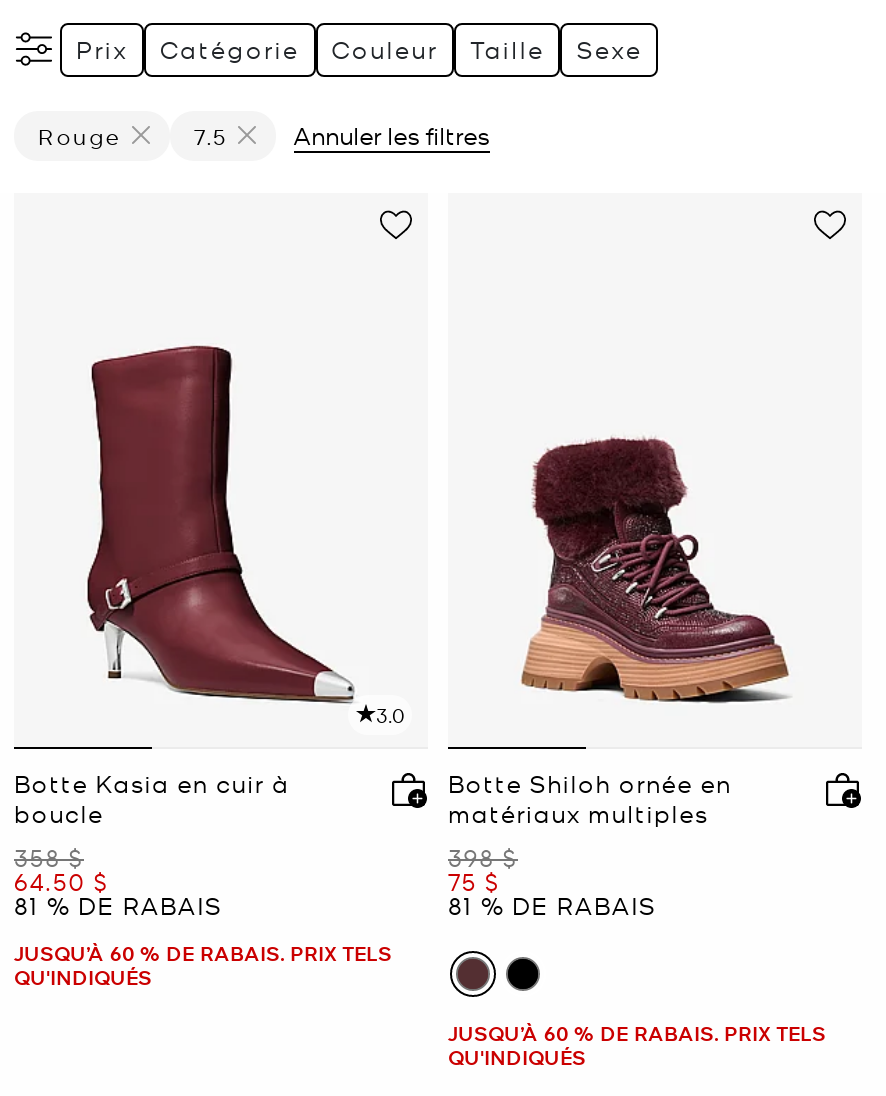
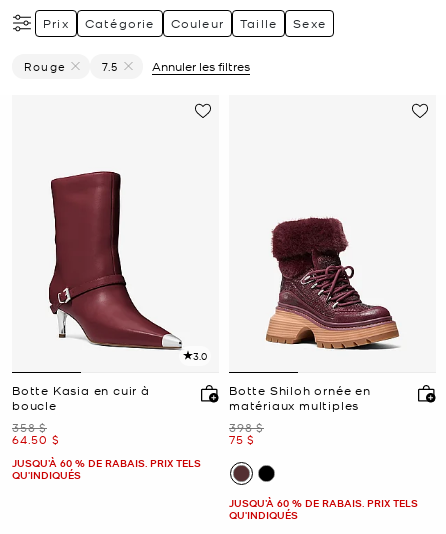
[14,888,222,920] 81 % DE RABAIS -> none
[448,888,656,920] 81 % DE RABAIS -> none

